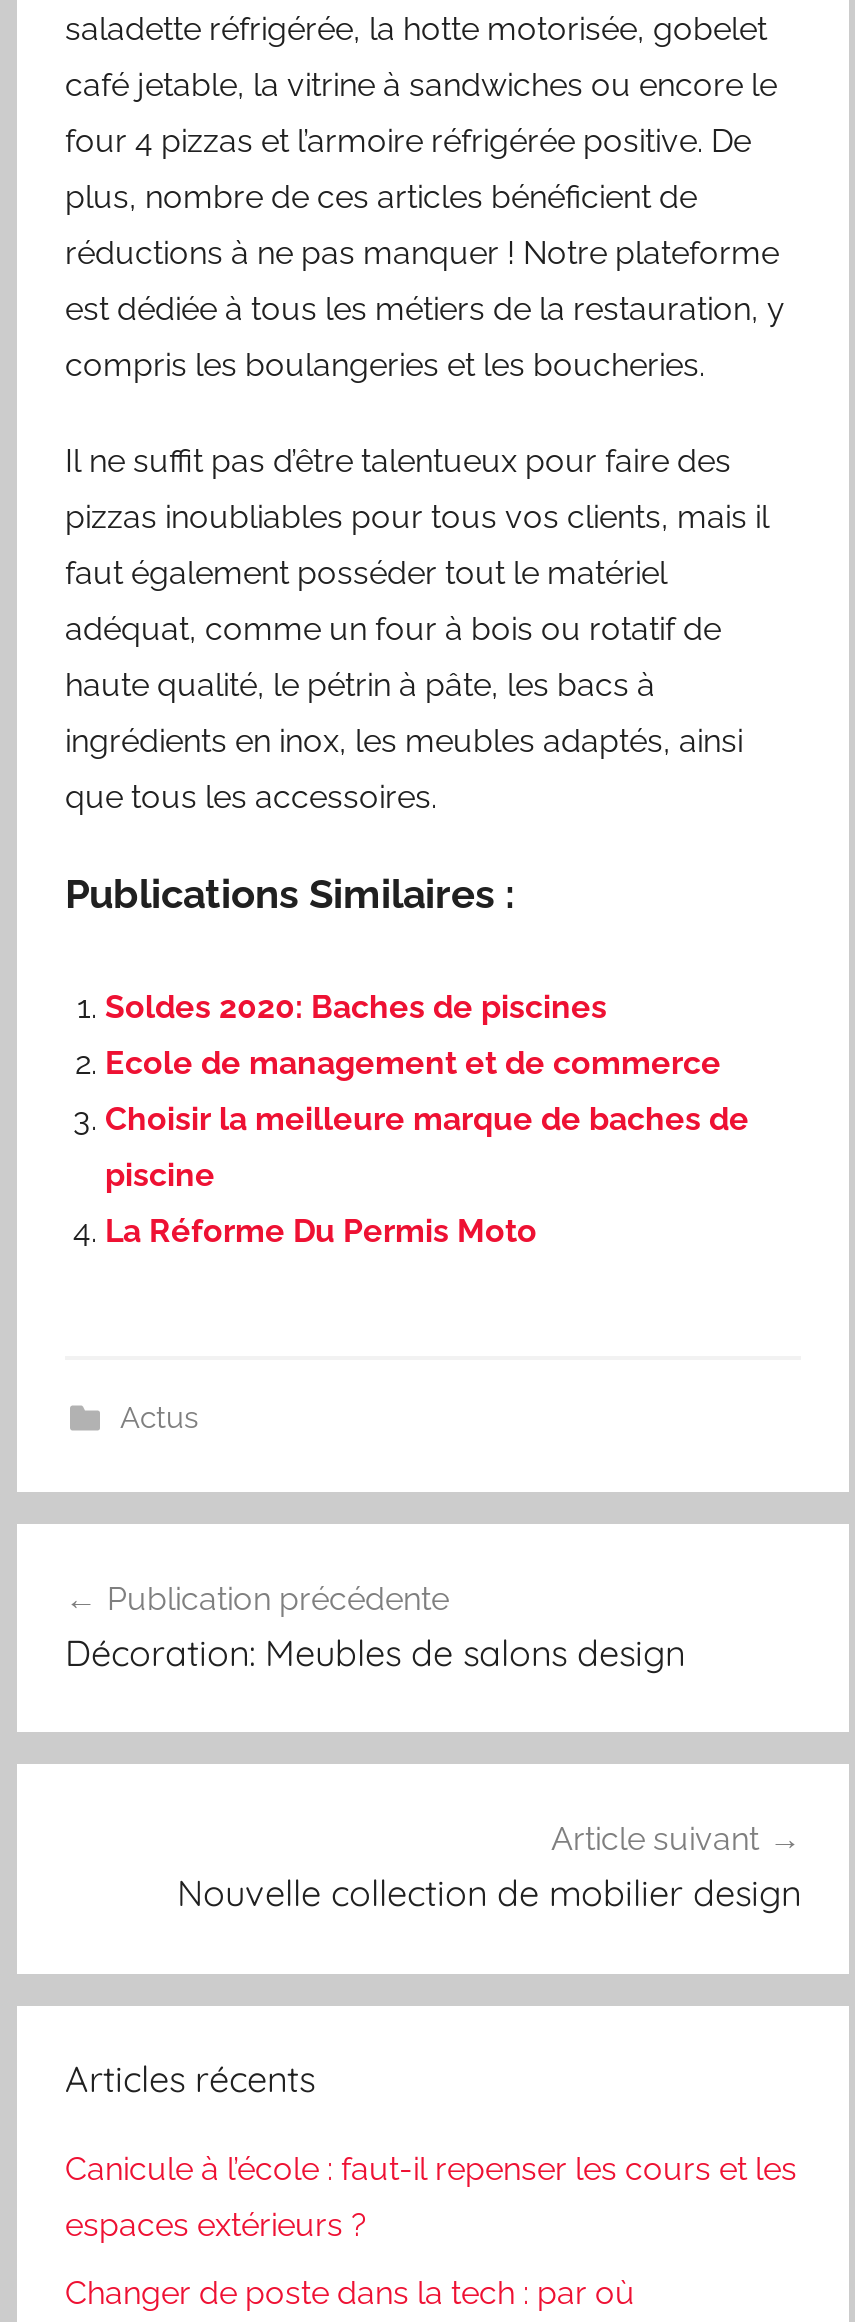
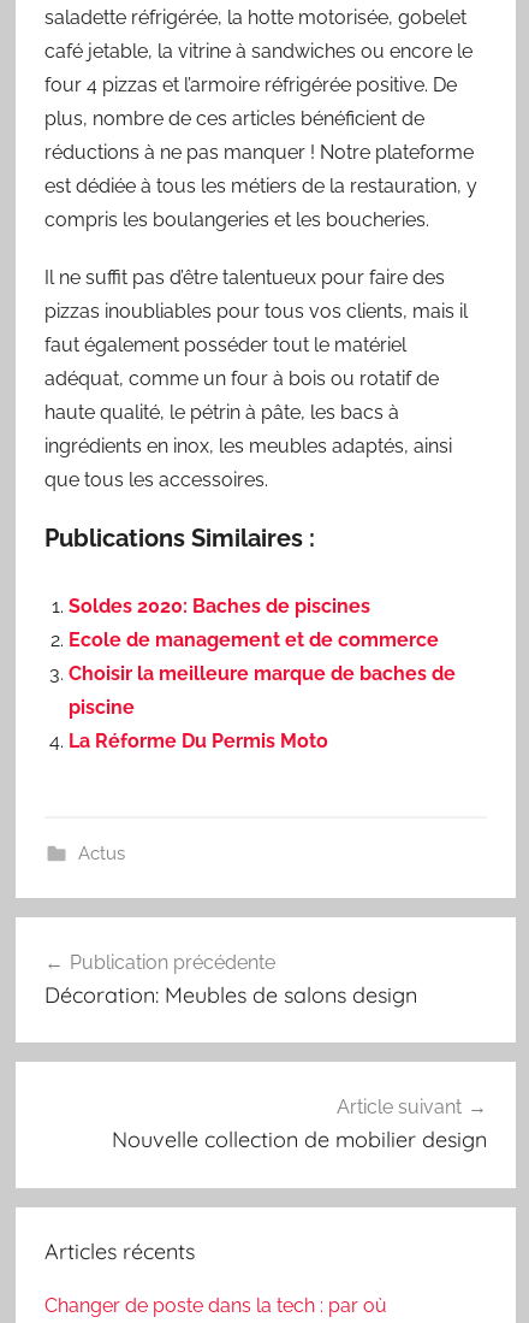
[65,2150,797,2244] Canicule à l’école : faut-il repenser les cours et les | espaces extérieurs ? -> none

